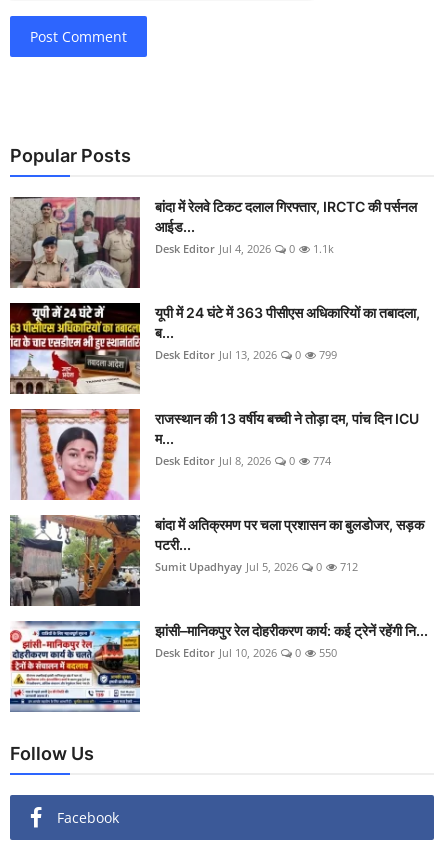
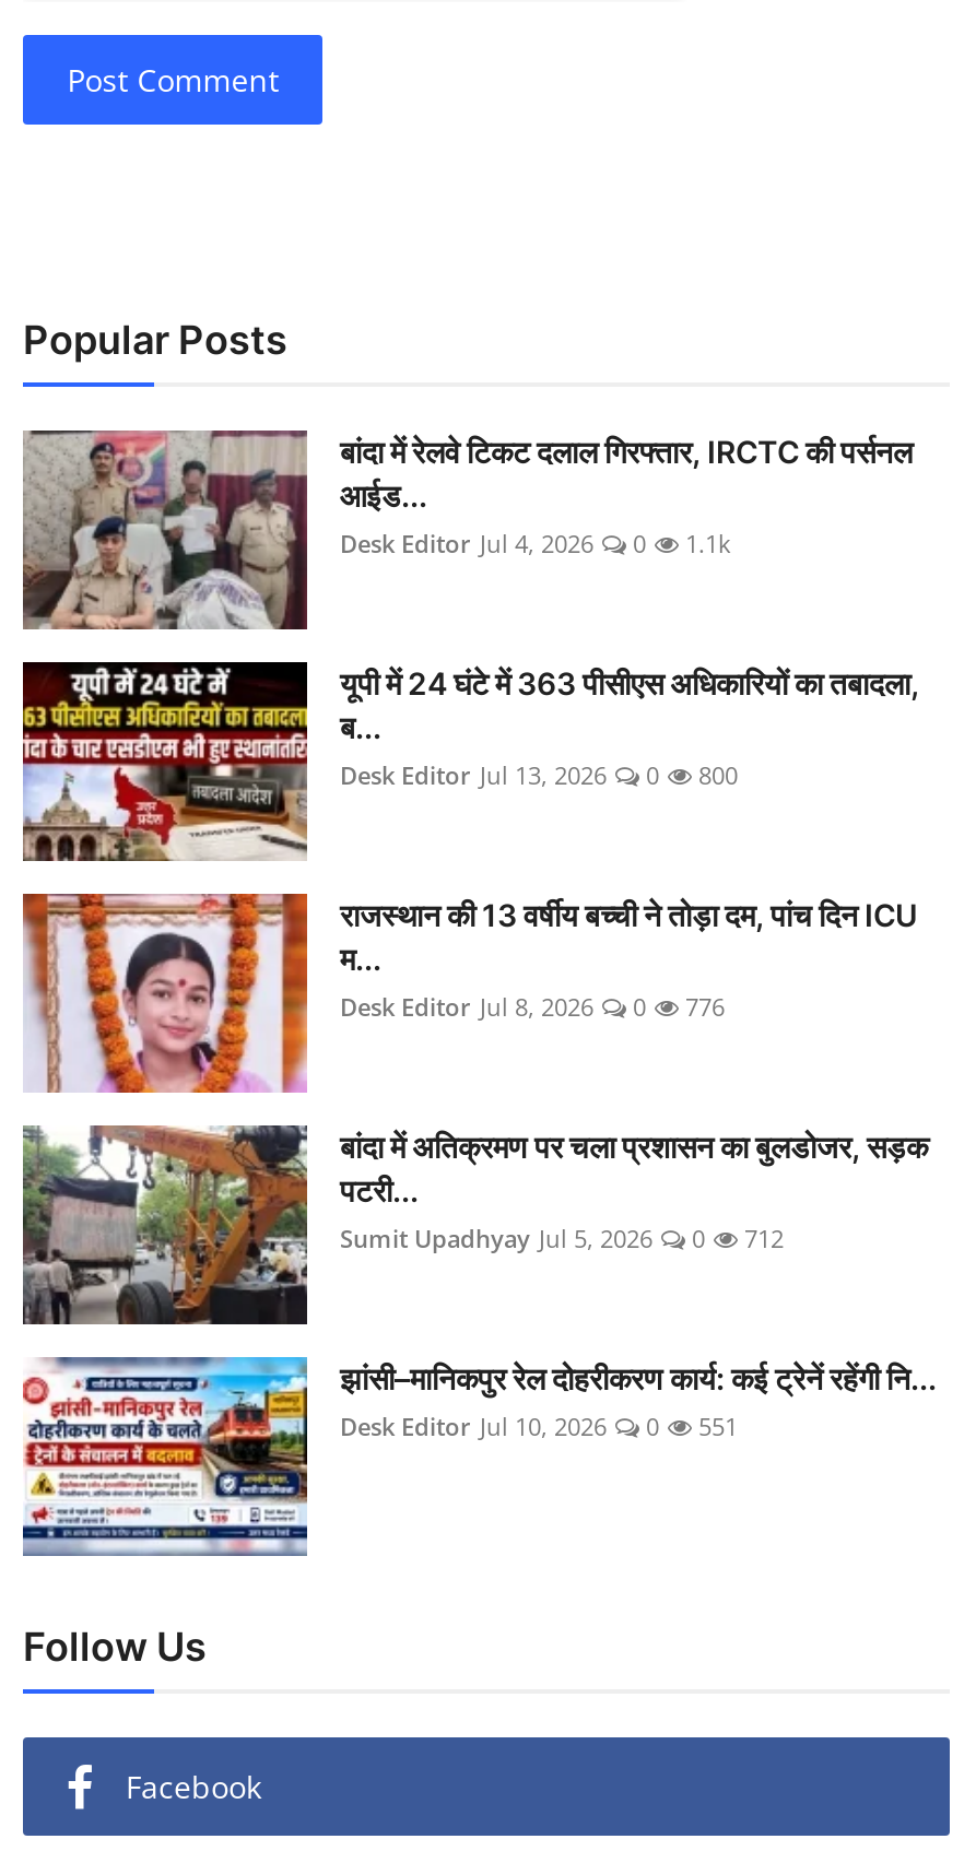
[155,347,337,362] Desk Editor Jul 13, 2026 0 799 -> [340,757,738,790] Desk Editor Jul 13, 2026 0 800
[155,453,331,468] Desk Editor Jul 8, 2026 0 774 -> [340,989,725,1022] Desk Editor Jul 8, 2026 0 776
[155,645,337,660] Desk Editor Jul 10, 2026 0 550 -> [340,1409,738,1441] Desk Editor Jul 10, 2026 0 551

